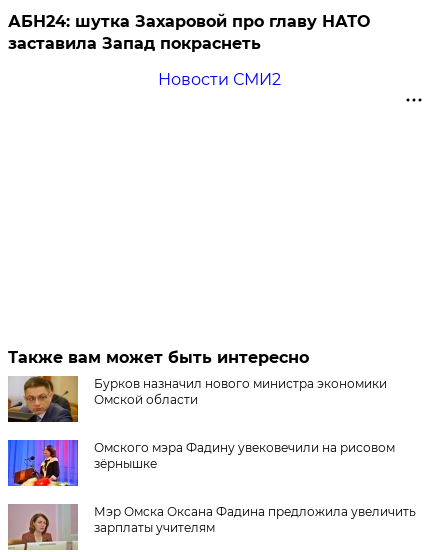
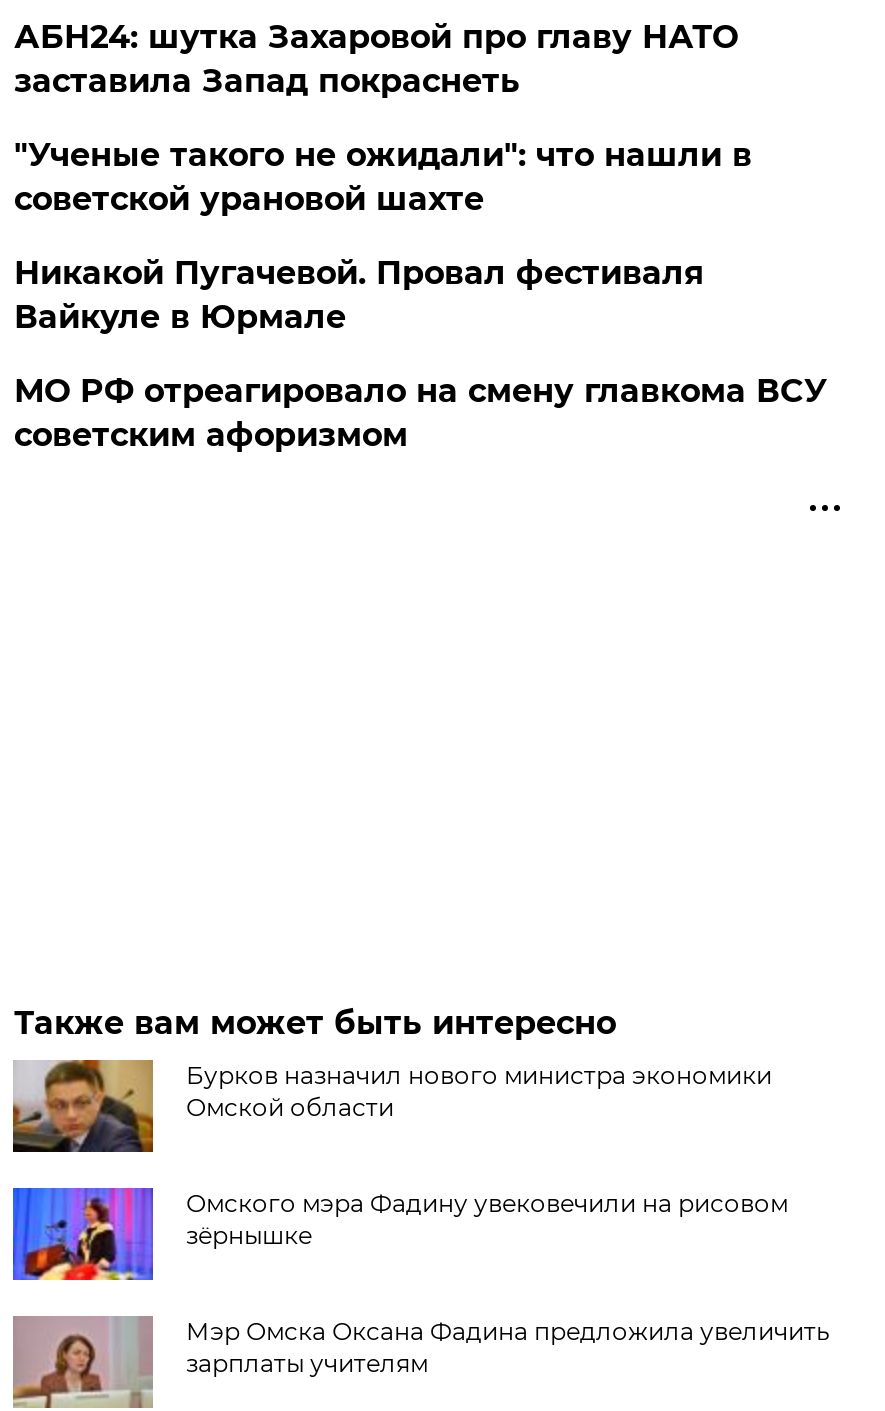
[158,70,281,89] Новости СМИ2 -> [14,136,828,454] "Ученые такого не ожидали": что нашли в | советской урановой шахте | Никакой Пугачевой. Провал фестиваля | Вайкуле в Юрмале | МО РФ отреагировало на смену главкома ВСУ | советским афоризмом

